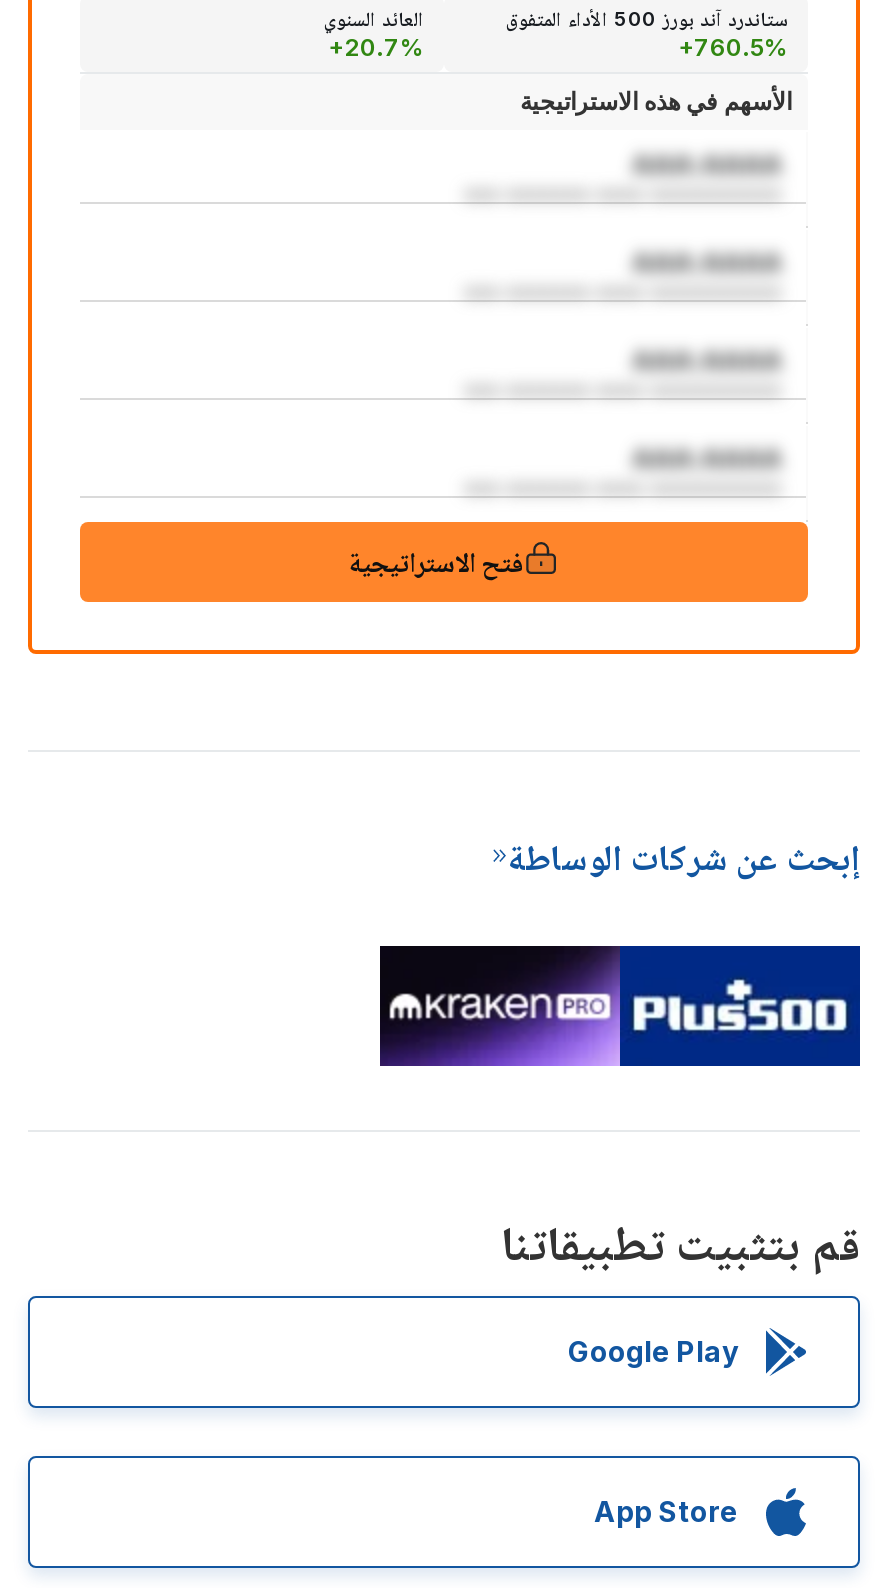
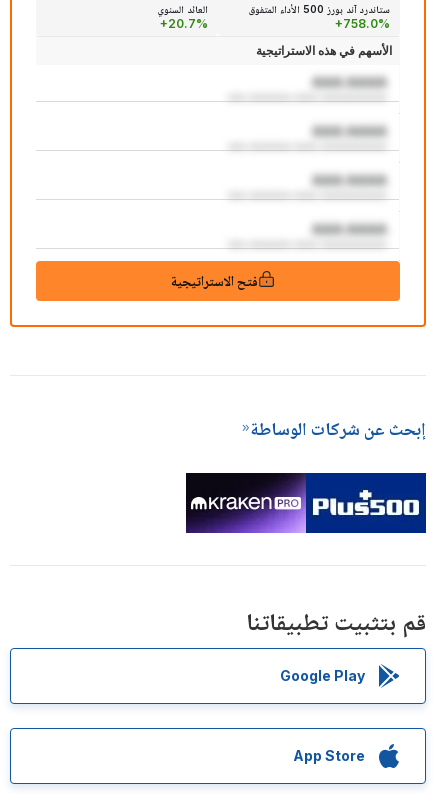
[678,32,788,62] +760.5% -> [335,16,390,31] +758.0%

